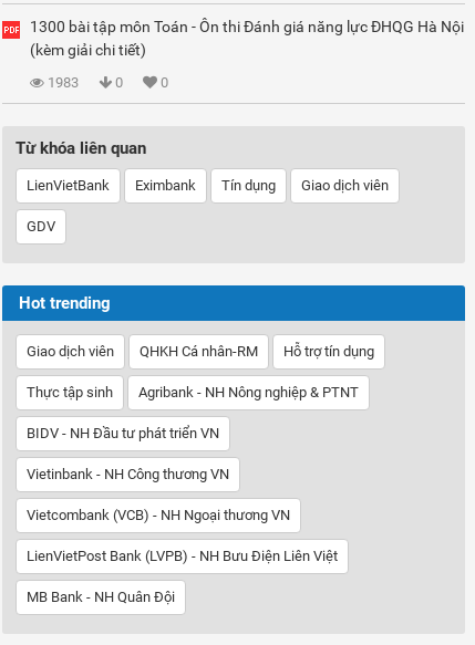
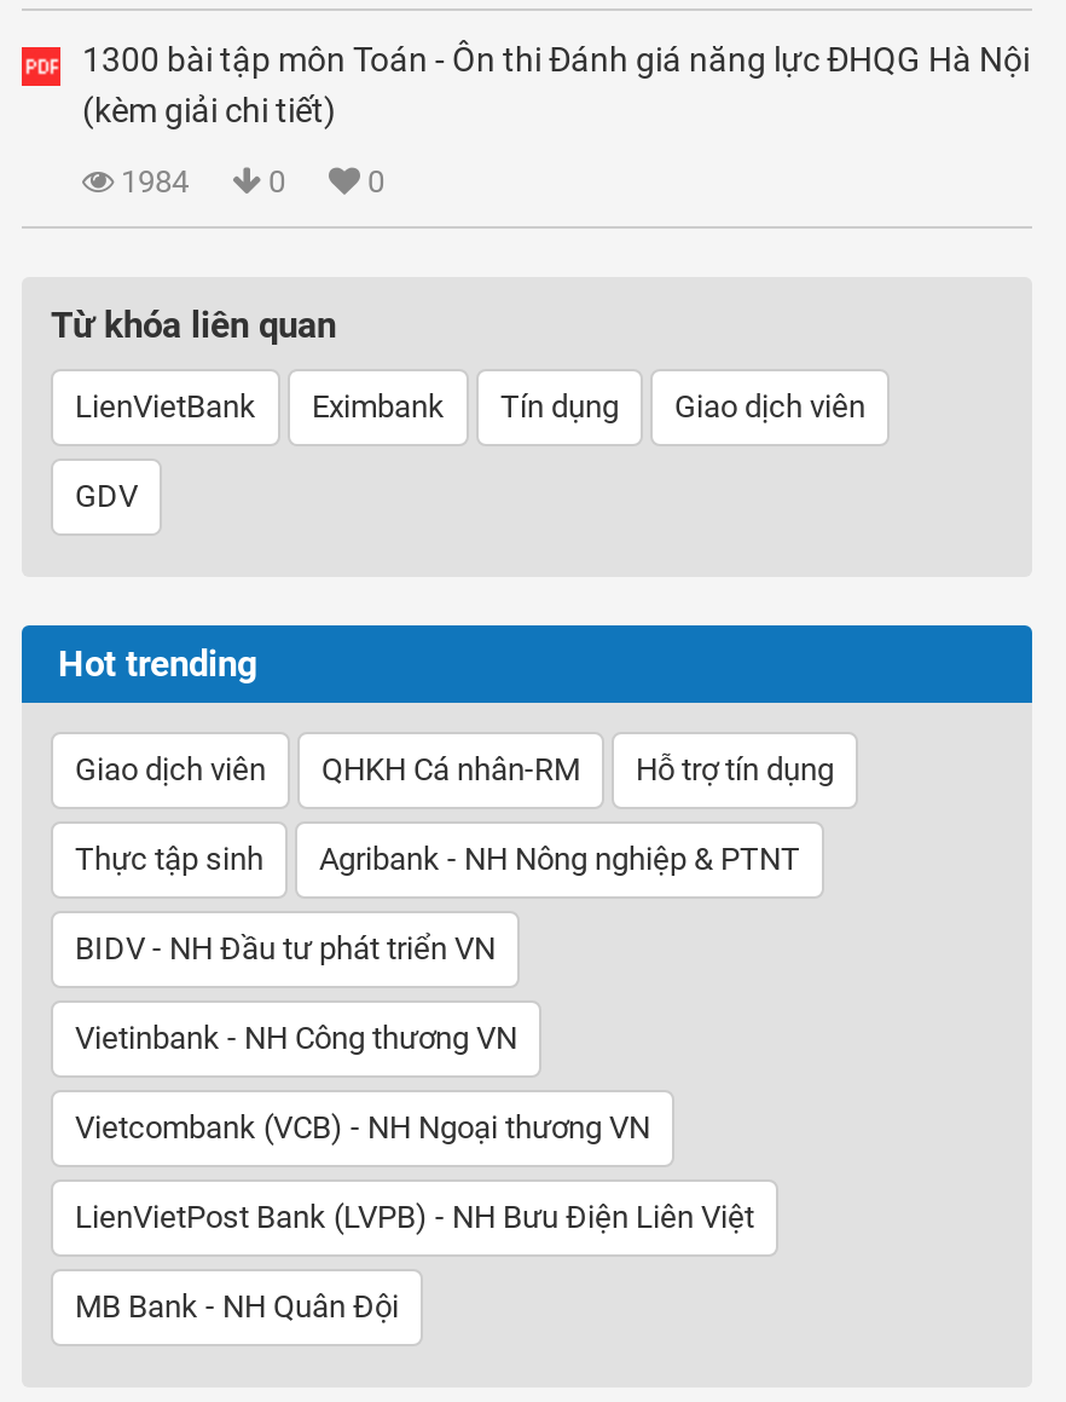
[44,74,123,91] 1983 0 -> [114,163,285,200] 1984 0

